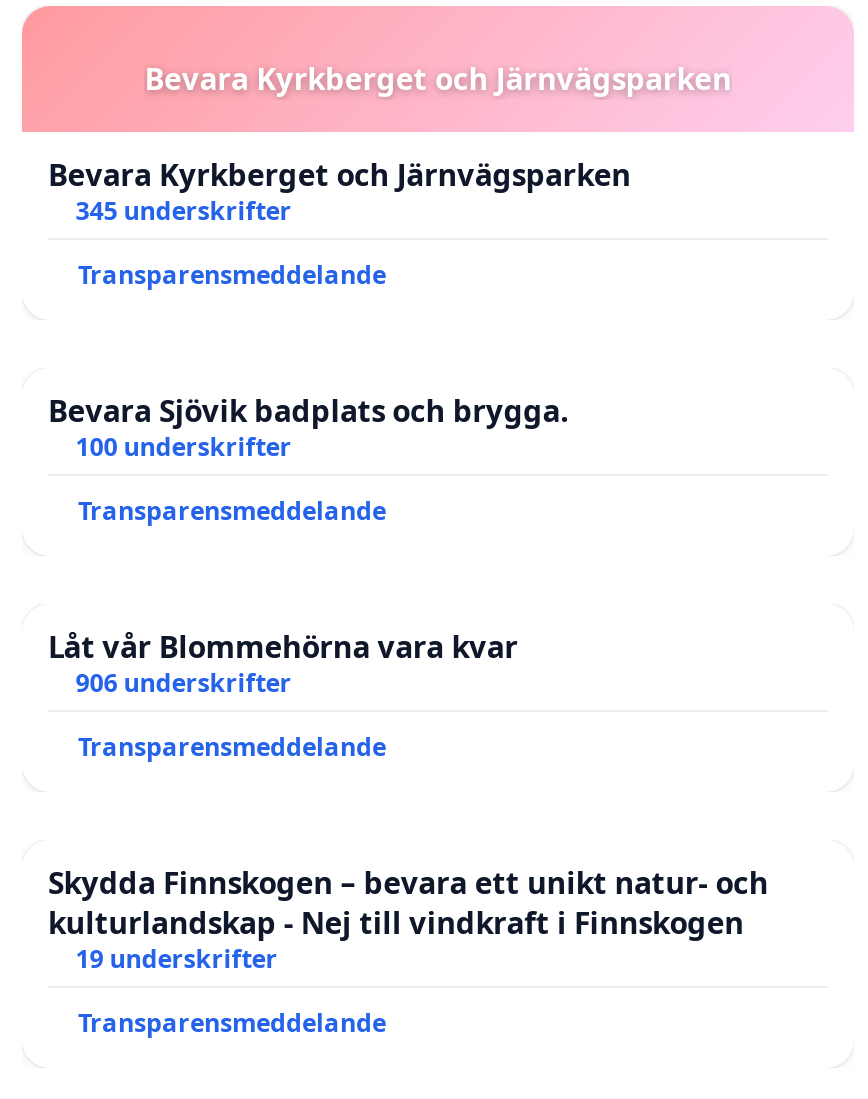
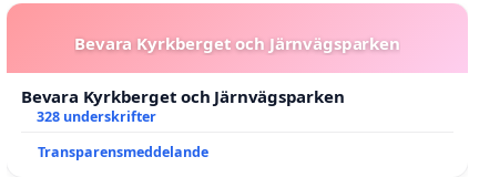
[48,193,768,975] 345 underskrifter | Transparensmeddelande | Bevara Sjövik badplats och brygga. | 100 underskrifter | Transparensmeddelande | Låt vår Blommehörna vara kvar | 906 underskrifter | Transparensmeddelande | Skydda Finnskogen – bevara ett unikt natur- och | kulturlandskap - Nej till vindkraft i Finnskogen | 19 underskrifter -> [36,107,156,126] 328 underskrifter

